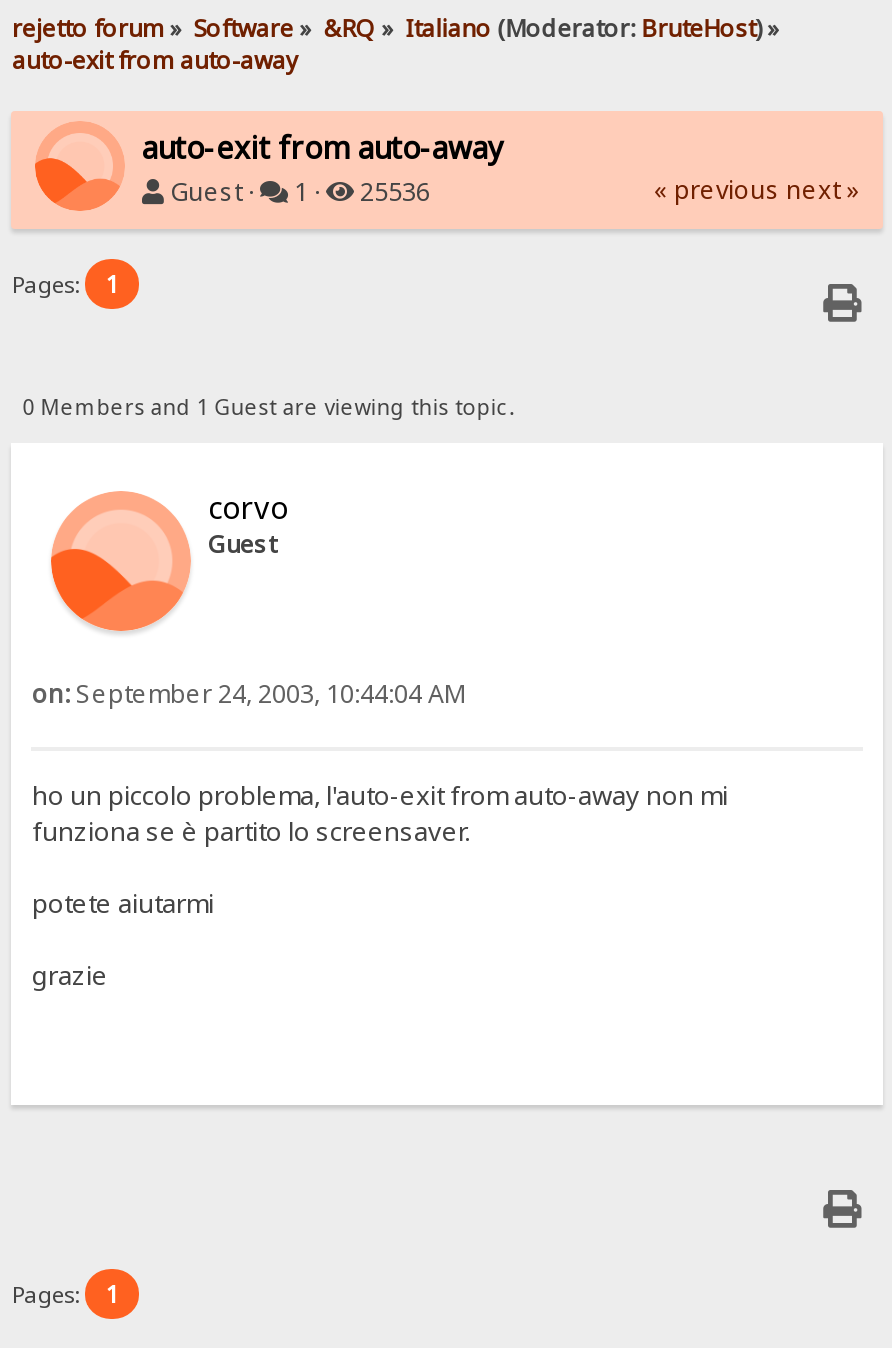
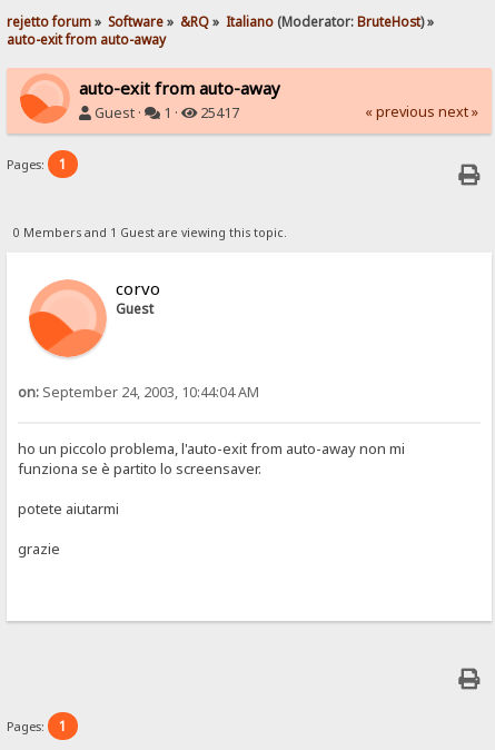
[164,175,430,209] Guest · 1 · 25536 -> [92,103,240,122] Guest · 1 · 25417

